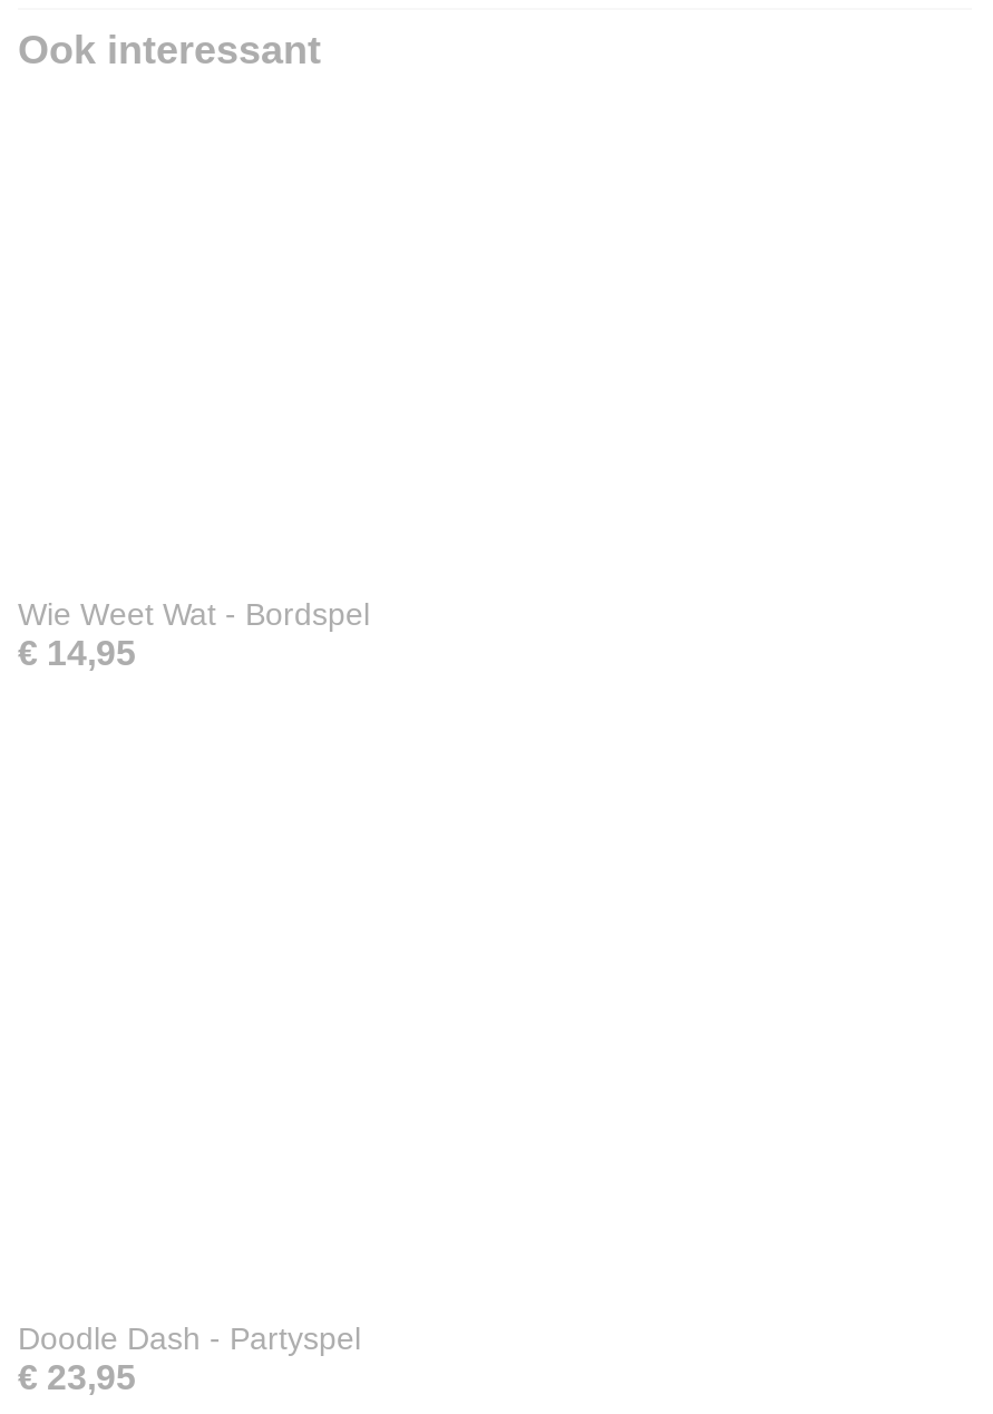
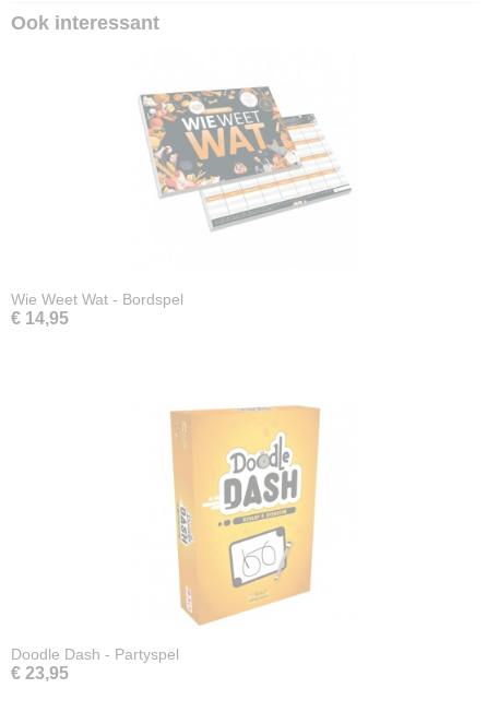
none -> [138,85,353,233] [image]
none -> [168,404,322,627] [image]

